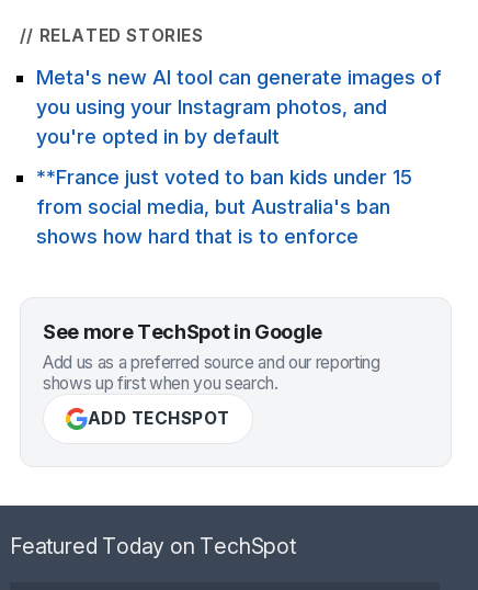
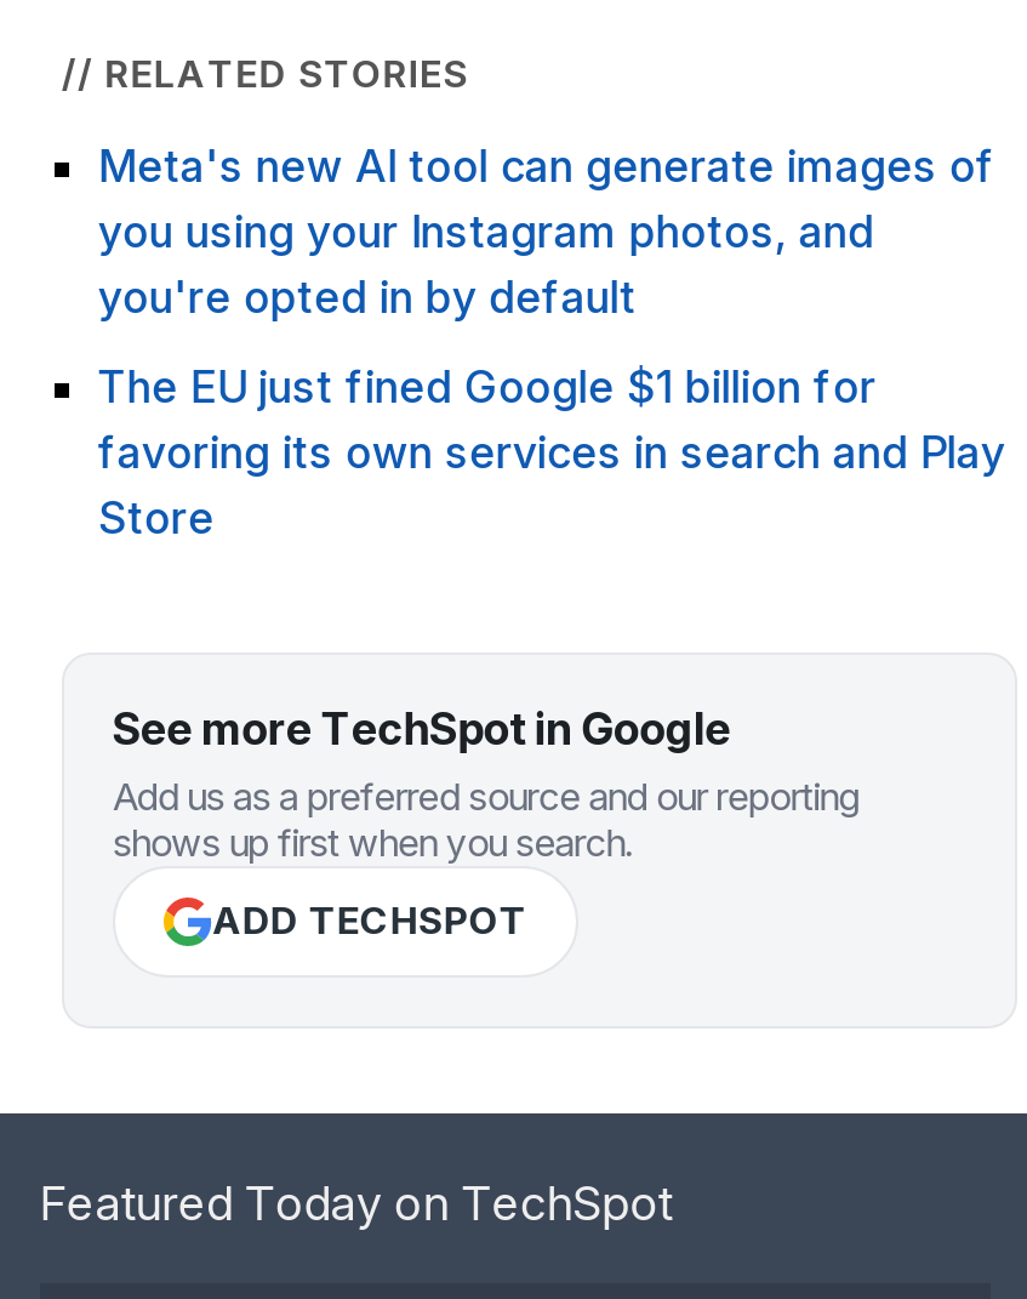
[36,165,412,248] **France just voted to ban kids under 15 | from social media, but Australia's ban | shows how hard that is to enforce -> [98,361,1005,543] The EU just fined Google $1 billion for | favoring its own services in search and Play | Store

